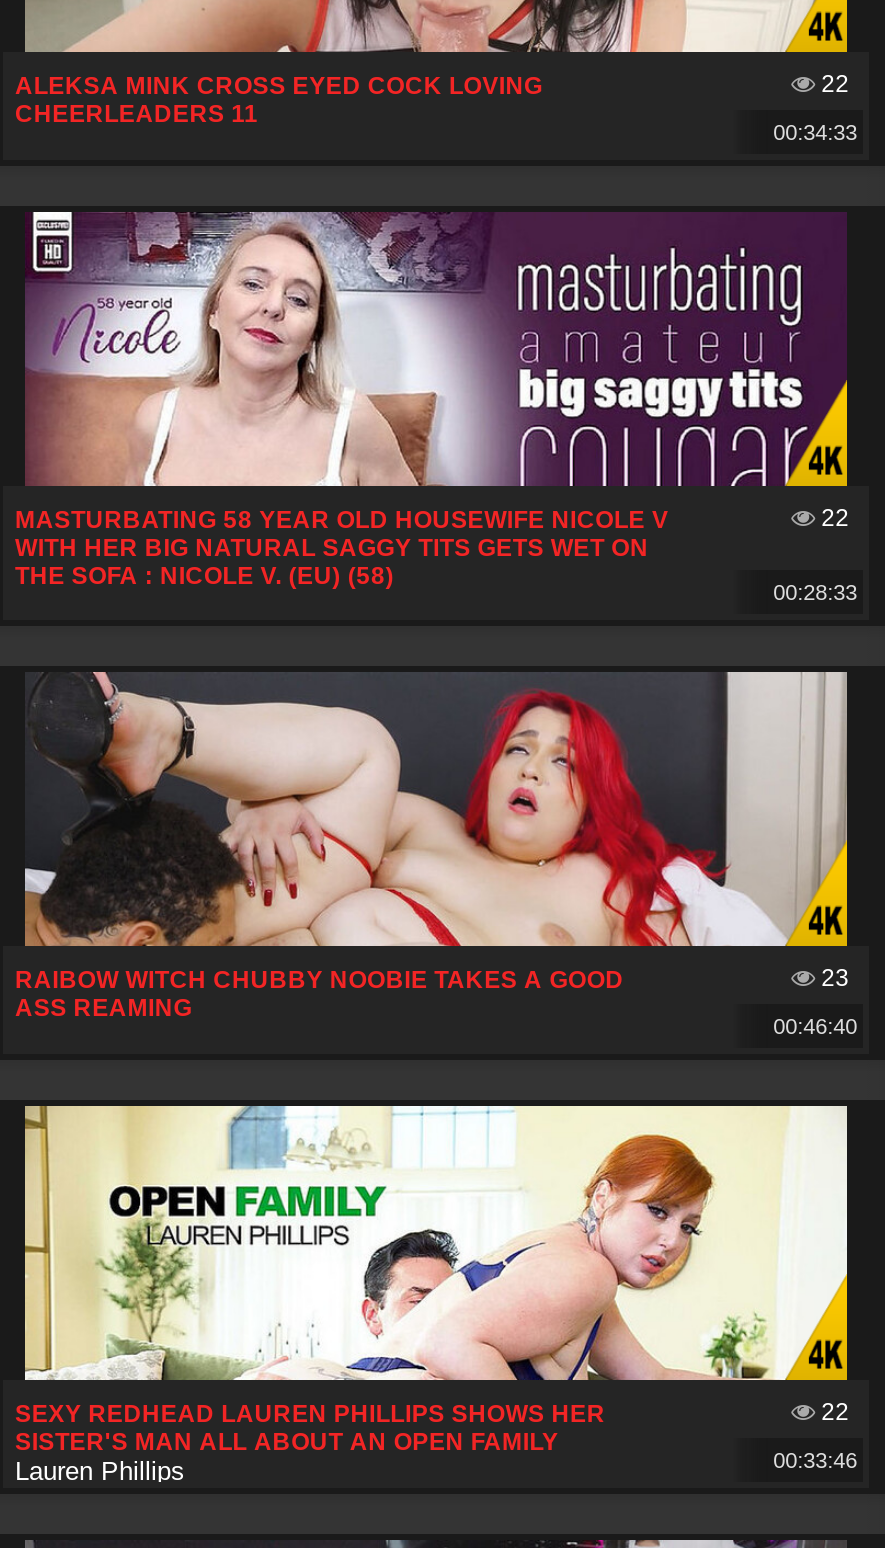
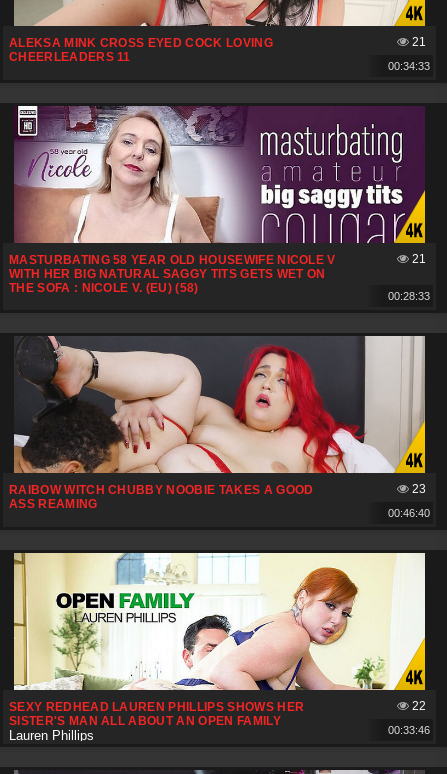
[815,70,849,98] 22 -> [409,35,426,49] 21
[815,504,849,532] 22 -> [409,252,426,266] 21

